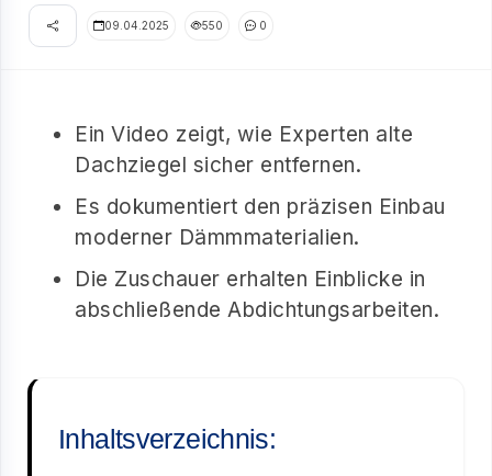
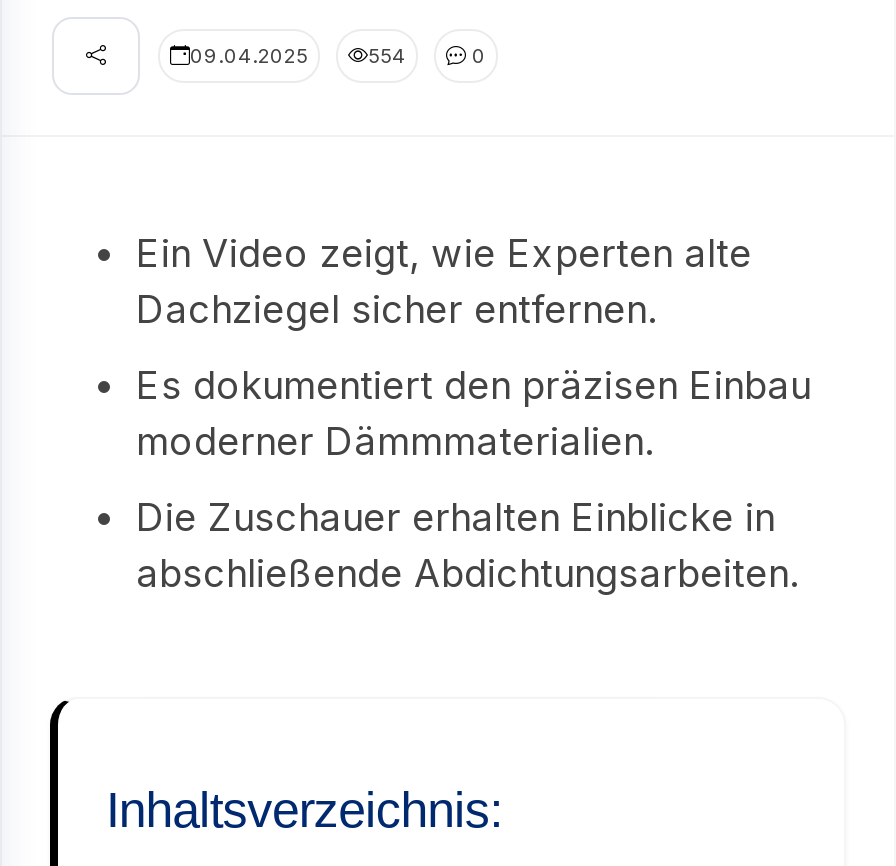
[202,19,223,32] 550 -> [368,43,406,67] 554

